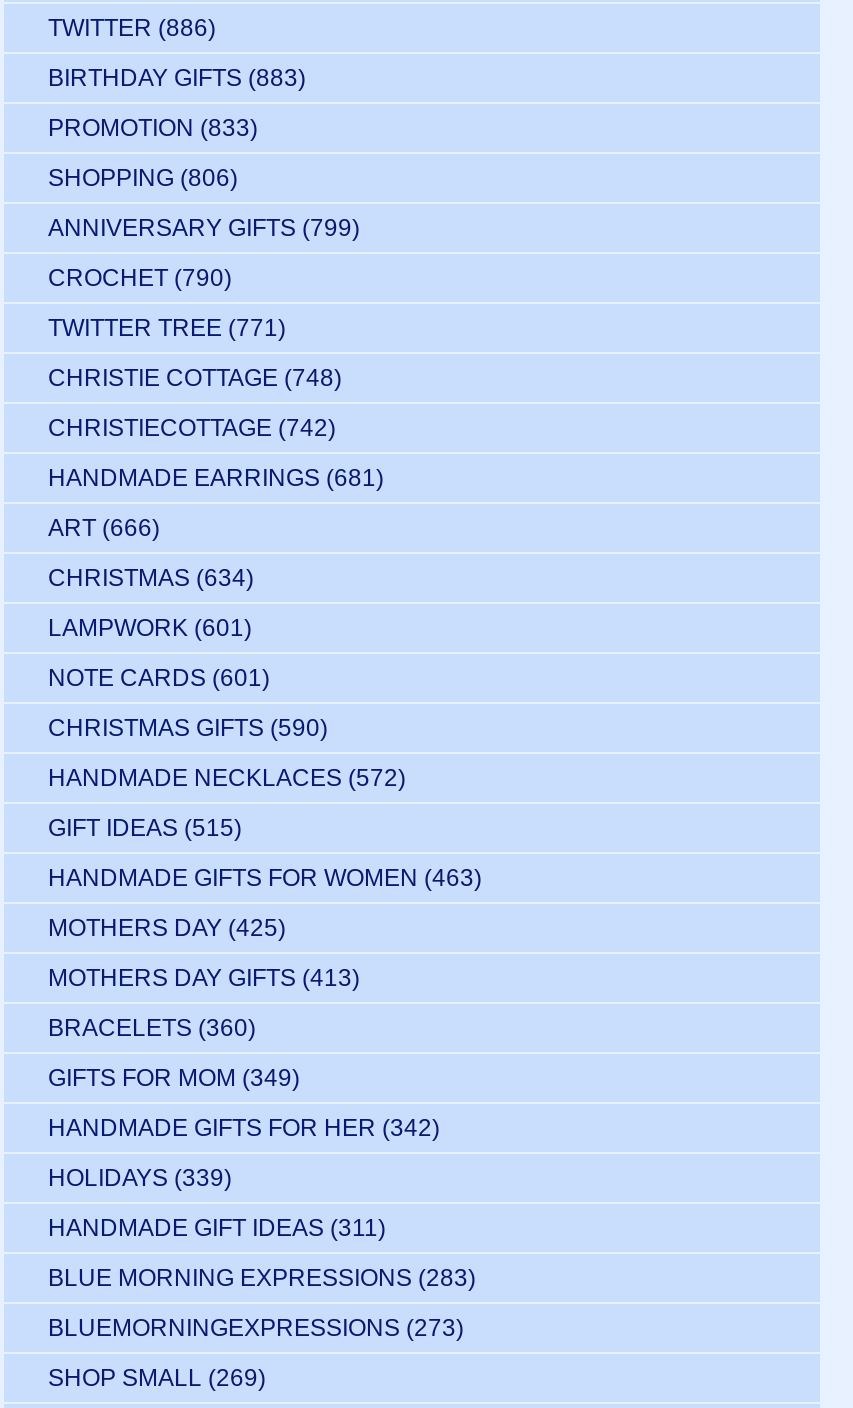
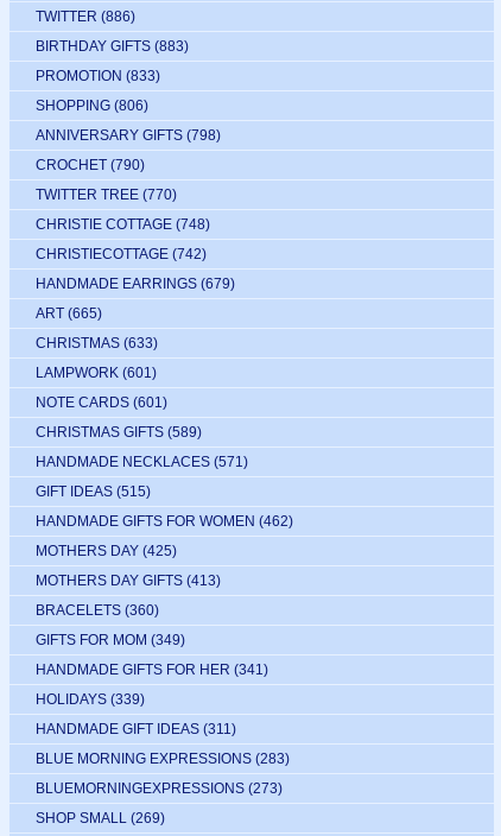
[48,214,360,242] ANNIVERSARY GIFTS (799) -> [36,127,221,144] ANNIVERSARY GIFTS (798)
[48,314,286,342] TWITTER TREE (771) -> [36,187,177,203] TWITTER TREE (770)
[48,464,384,492] HANDMADE EARRINGS (681) -> [36,276,235,292] HANDMADE EARRINGS (679)
[48,514,160,542] ART (666) -> [36,305,102,322] ART (665)
[48,564,254,592] CHRISTMAS (634) -> [36,335,158,352] CHRISTMAS (633)
[48,714,328,742] CHRISTMAS GIFTS (590) -> [36,424,202,441] CHRISTMAS GIFTS (589)
[48,764,406,792] HANDMADE NECKLACES (572) -> [36,454,248,470] HANDMADE NECKLACES (571)
[48,864,482,892] HANDMADE GIFTS FOR WOMEN (463) -> [36,513,293,530] HANDMADE GIFTS FOR WOMEN (462)
[48,1114,440,1142] HANDMADE GIFTS FOR HER (342) -> [36,662,268,678] HANDMADE GIFTS FOR HER (341)

